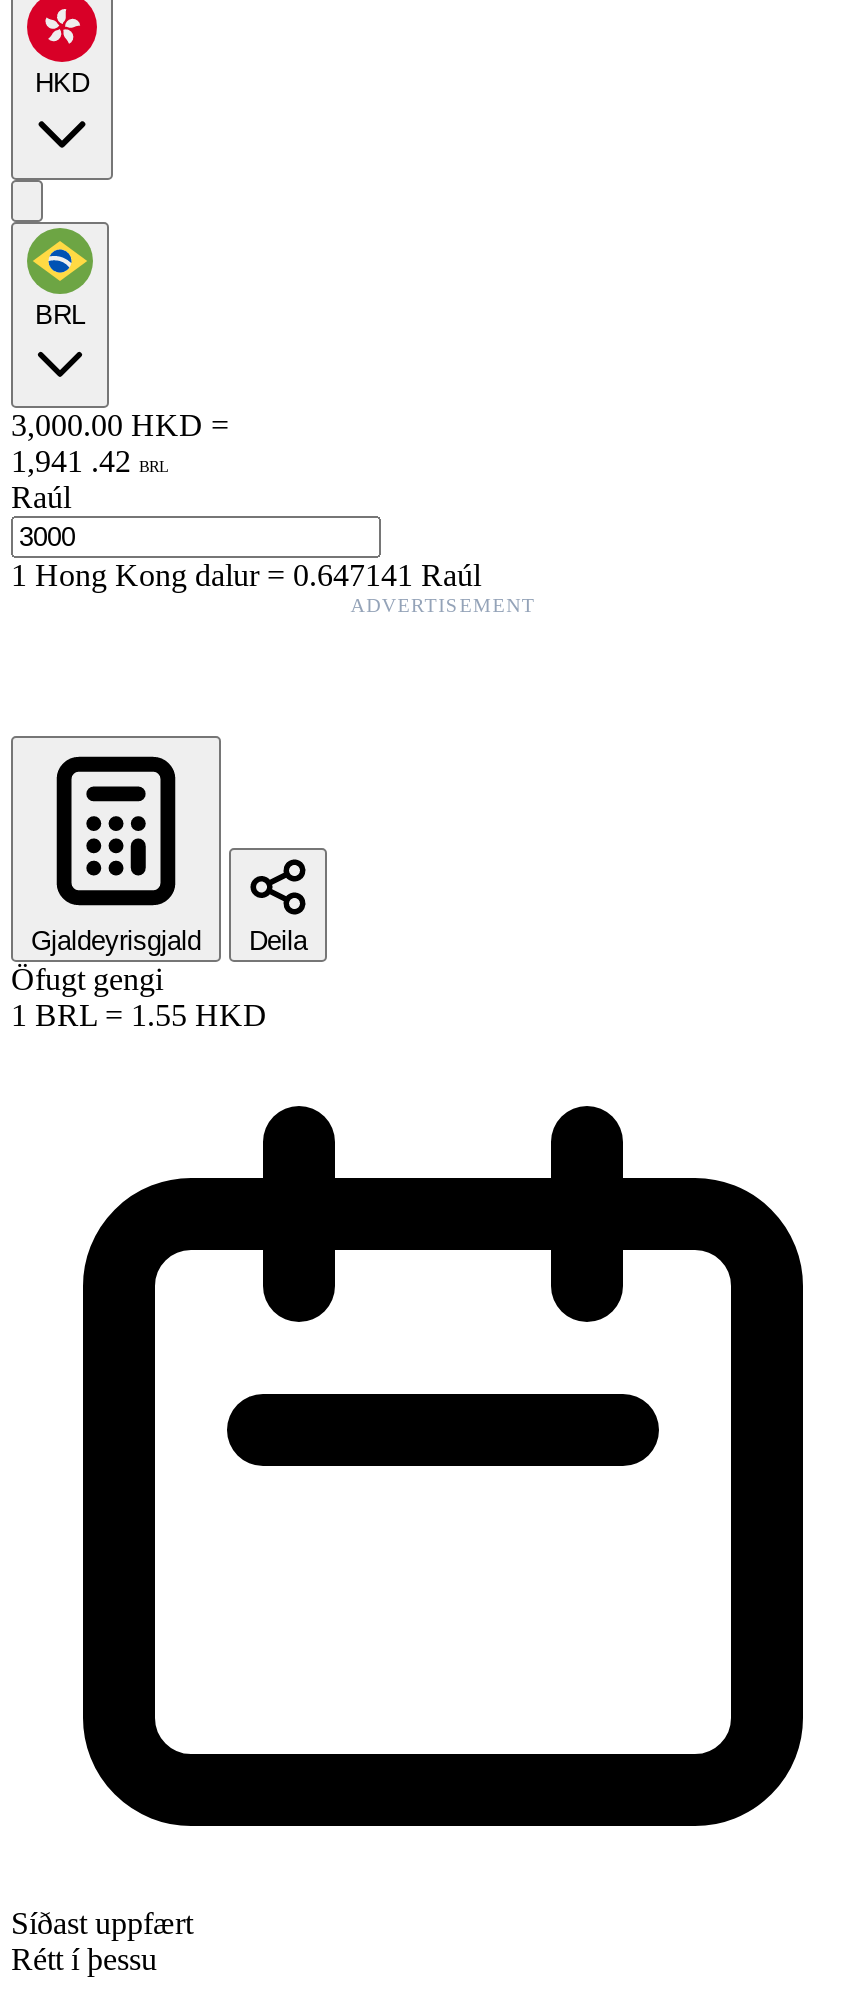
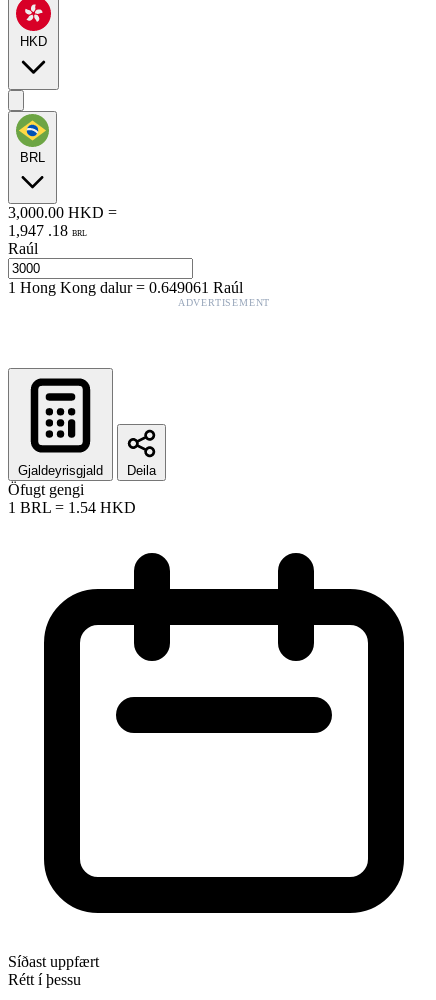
[11,444,169,478] 1,941 . 42 BRL -> [8,222,87,239] 1,947 . 18 BRL
[11,558,481,592] 1Hong Kong dalur=0.647141 Raúl -> [8,279,243,296] 1Hong Kong dalur=0.649061 Raúl
[11,998,267,1032] 1 BRL = 1.55 HKD -> [8,499,136,516] 1 BRL = 1.54 HKD

